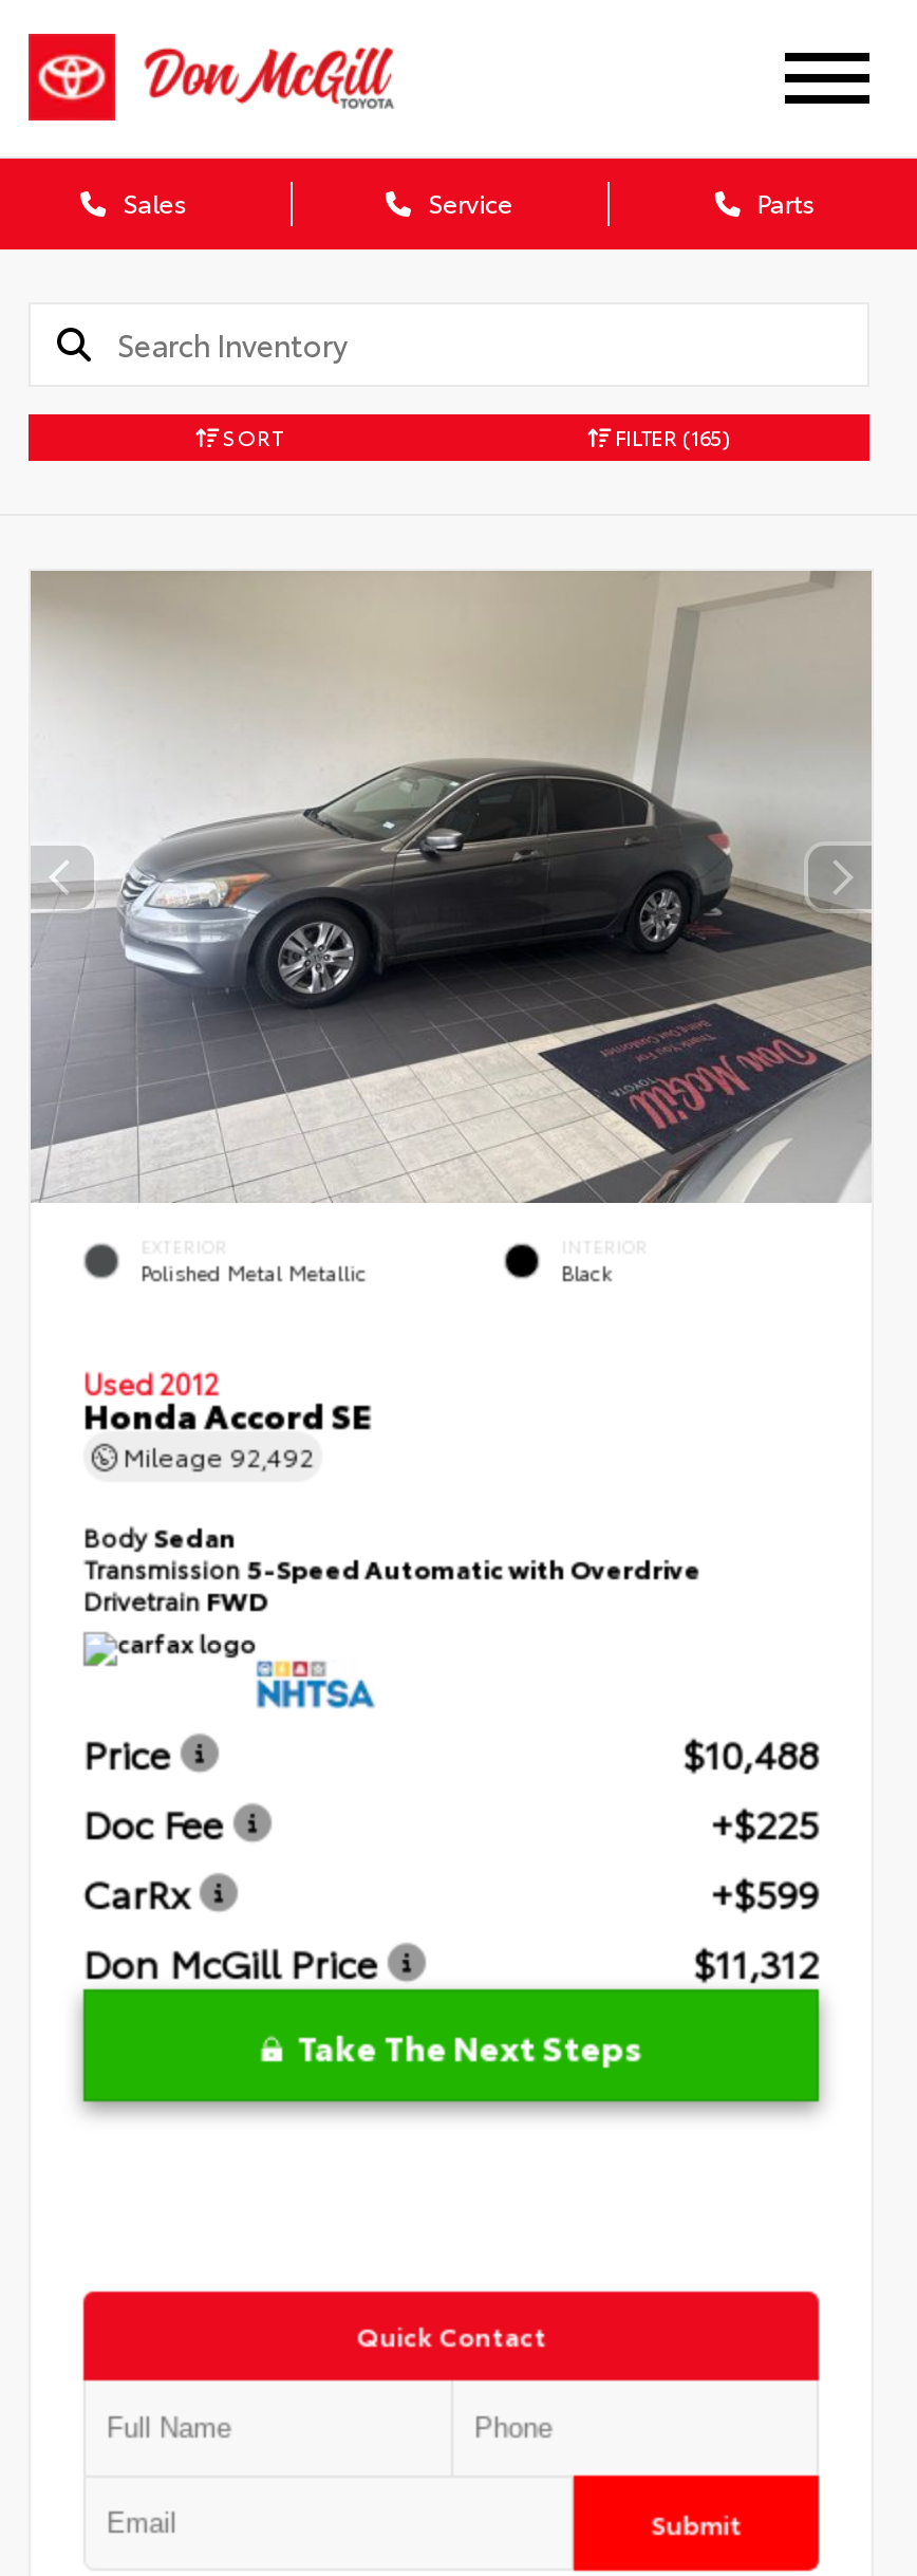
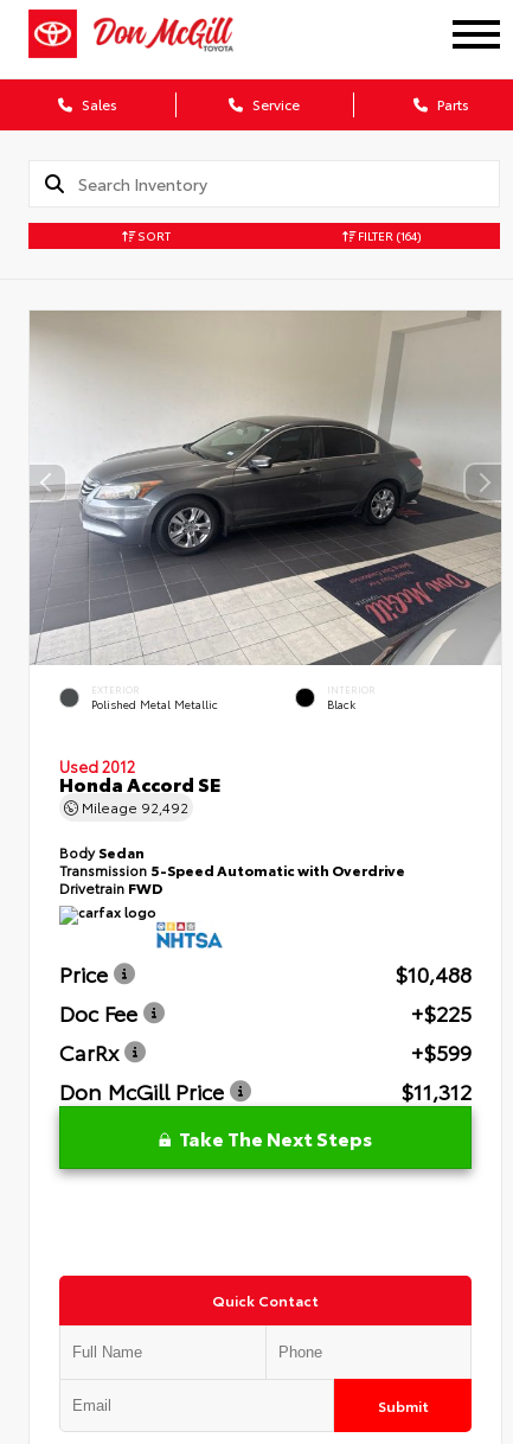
[611,420,731,452] FILTER (165) -> [355,226,422,244] FILTER (164)

